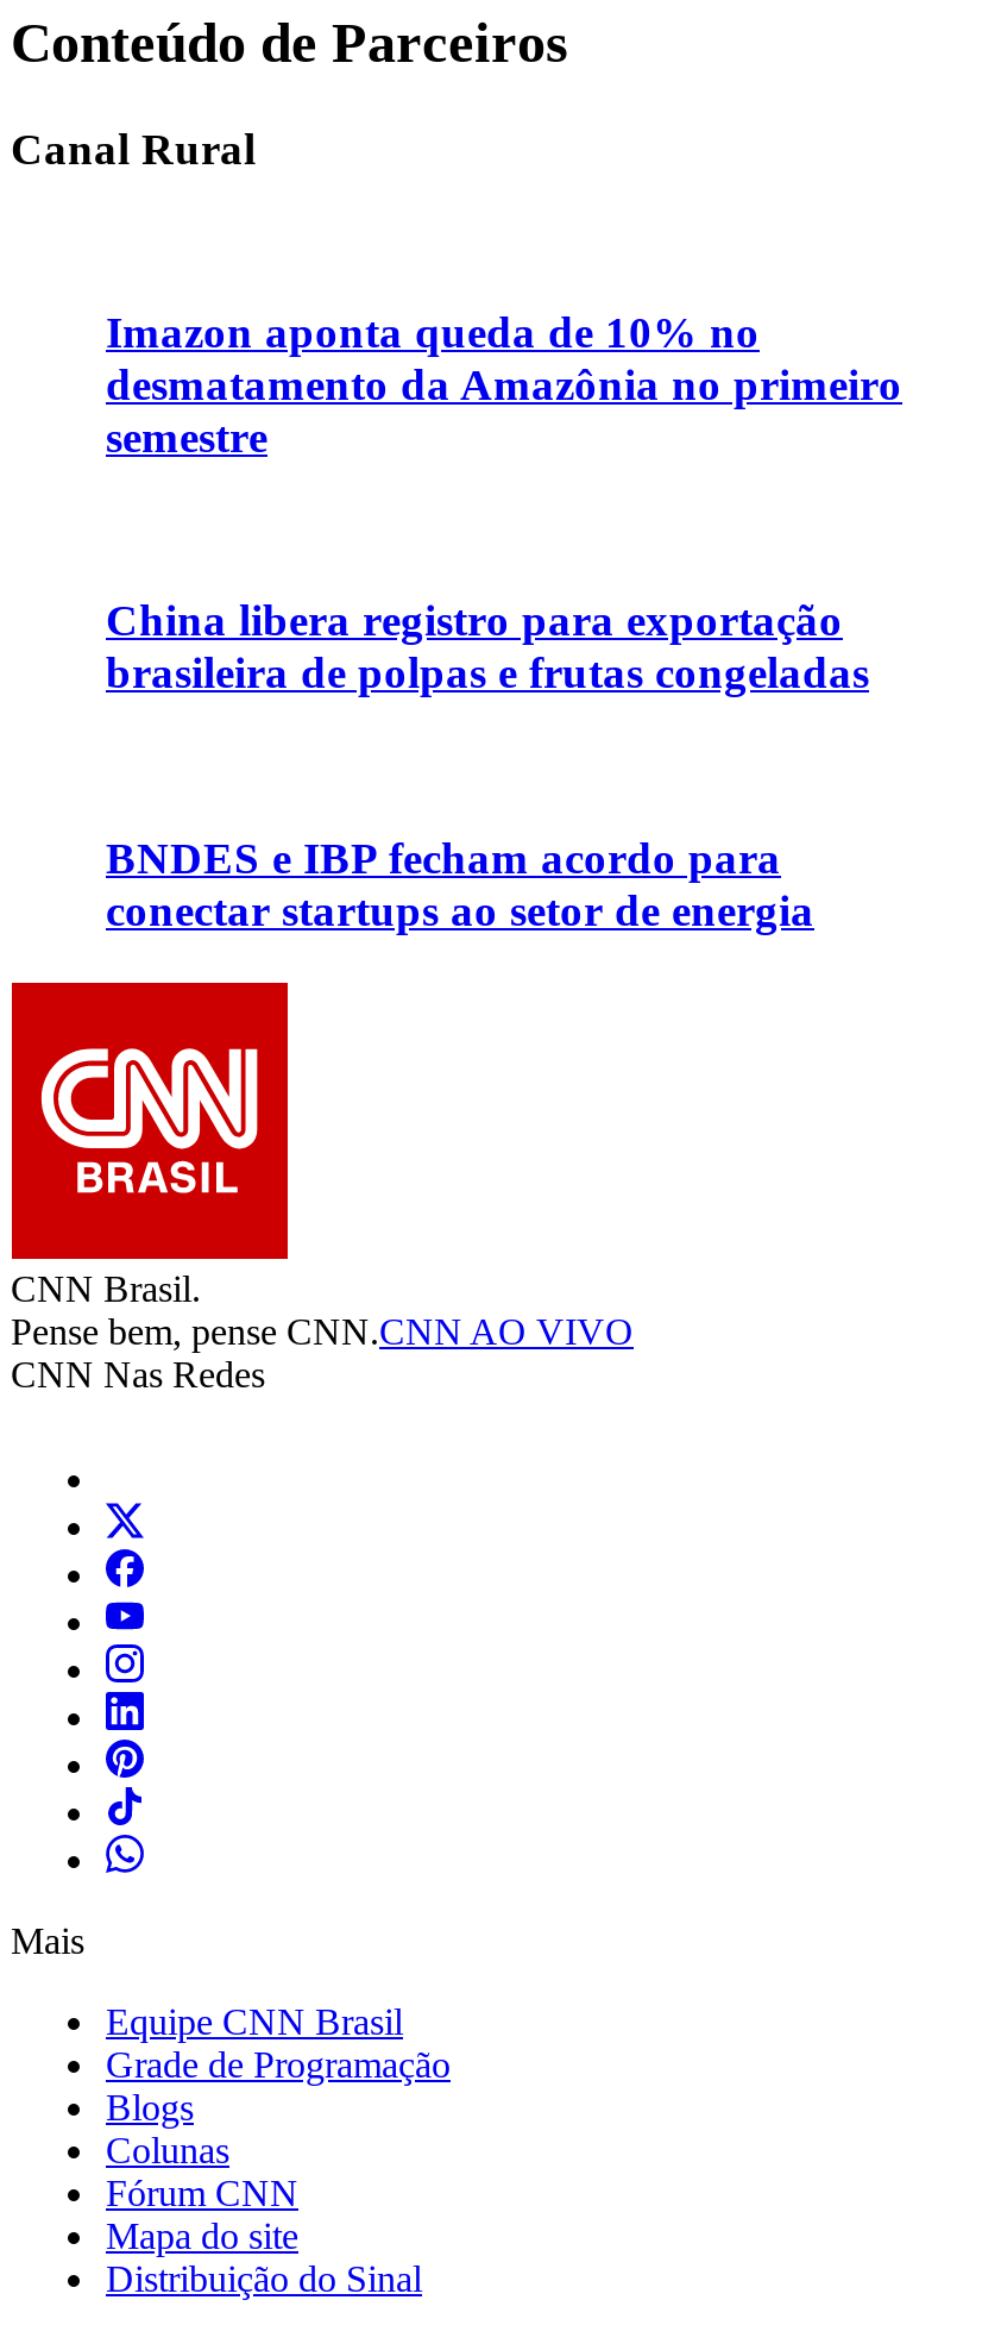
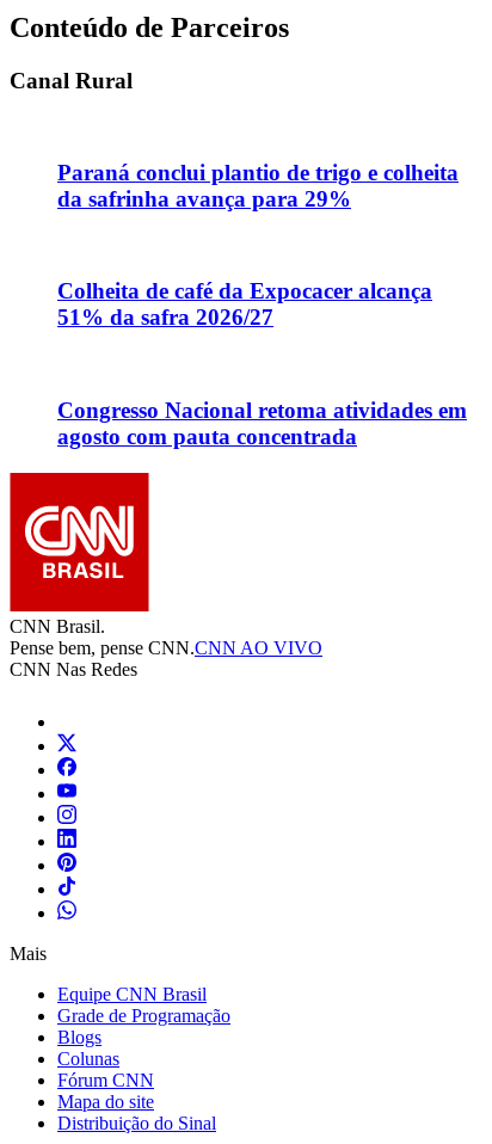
[106,307,902,462] Imazon aponta queda de 10% no | desmatamento da Amazônia no primeiro | semestre -> [57,160,459,211] Paraná conclui plantio de trigo e colheita | da safrinha avança para 29%
[106,596,869,698] China libera registro para exportação | brasileira de polpas e frutas congeladas -> [57,279,432,330] Colheita de café da Expocacer alcança | 51% da safra 2026/27
[106,833,814,935] BNDES e IBP fecham acordo para | conectar startups ao setor de energia -> [57,398,467,449] Congresso Nacional retoma atividades em | agosto com pauta concentrada

